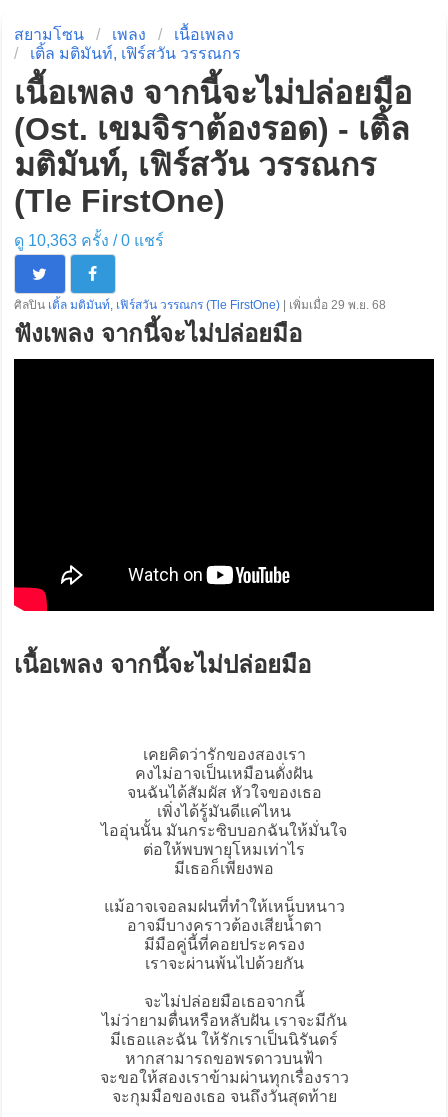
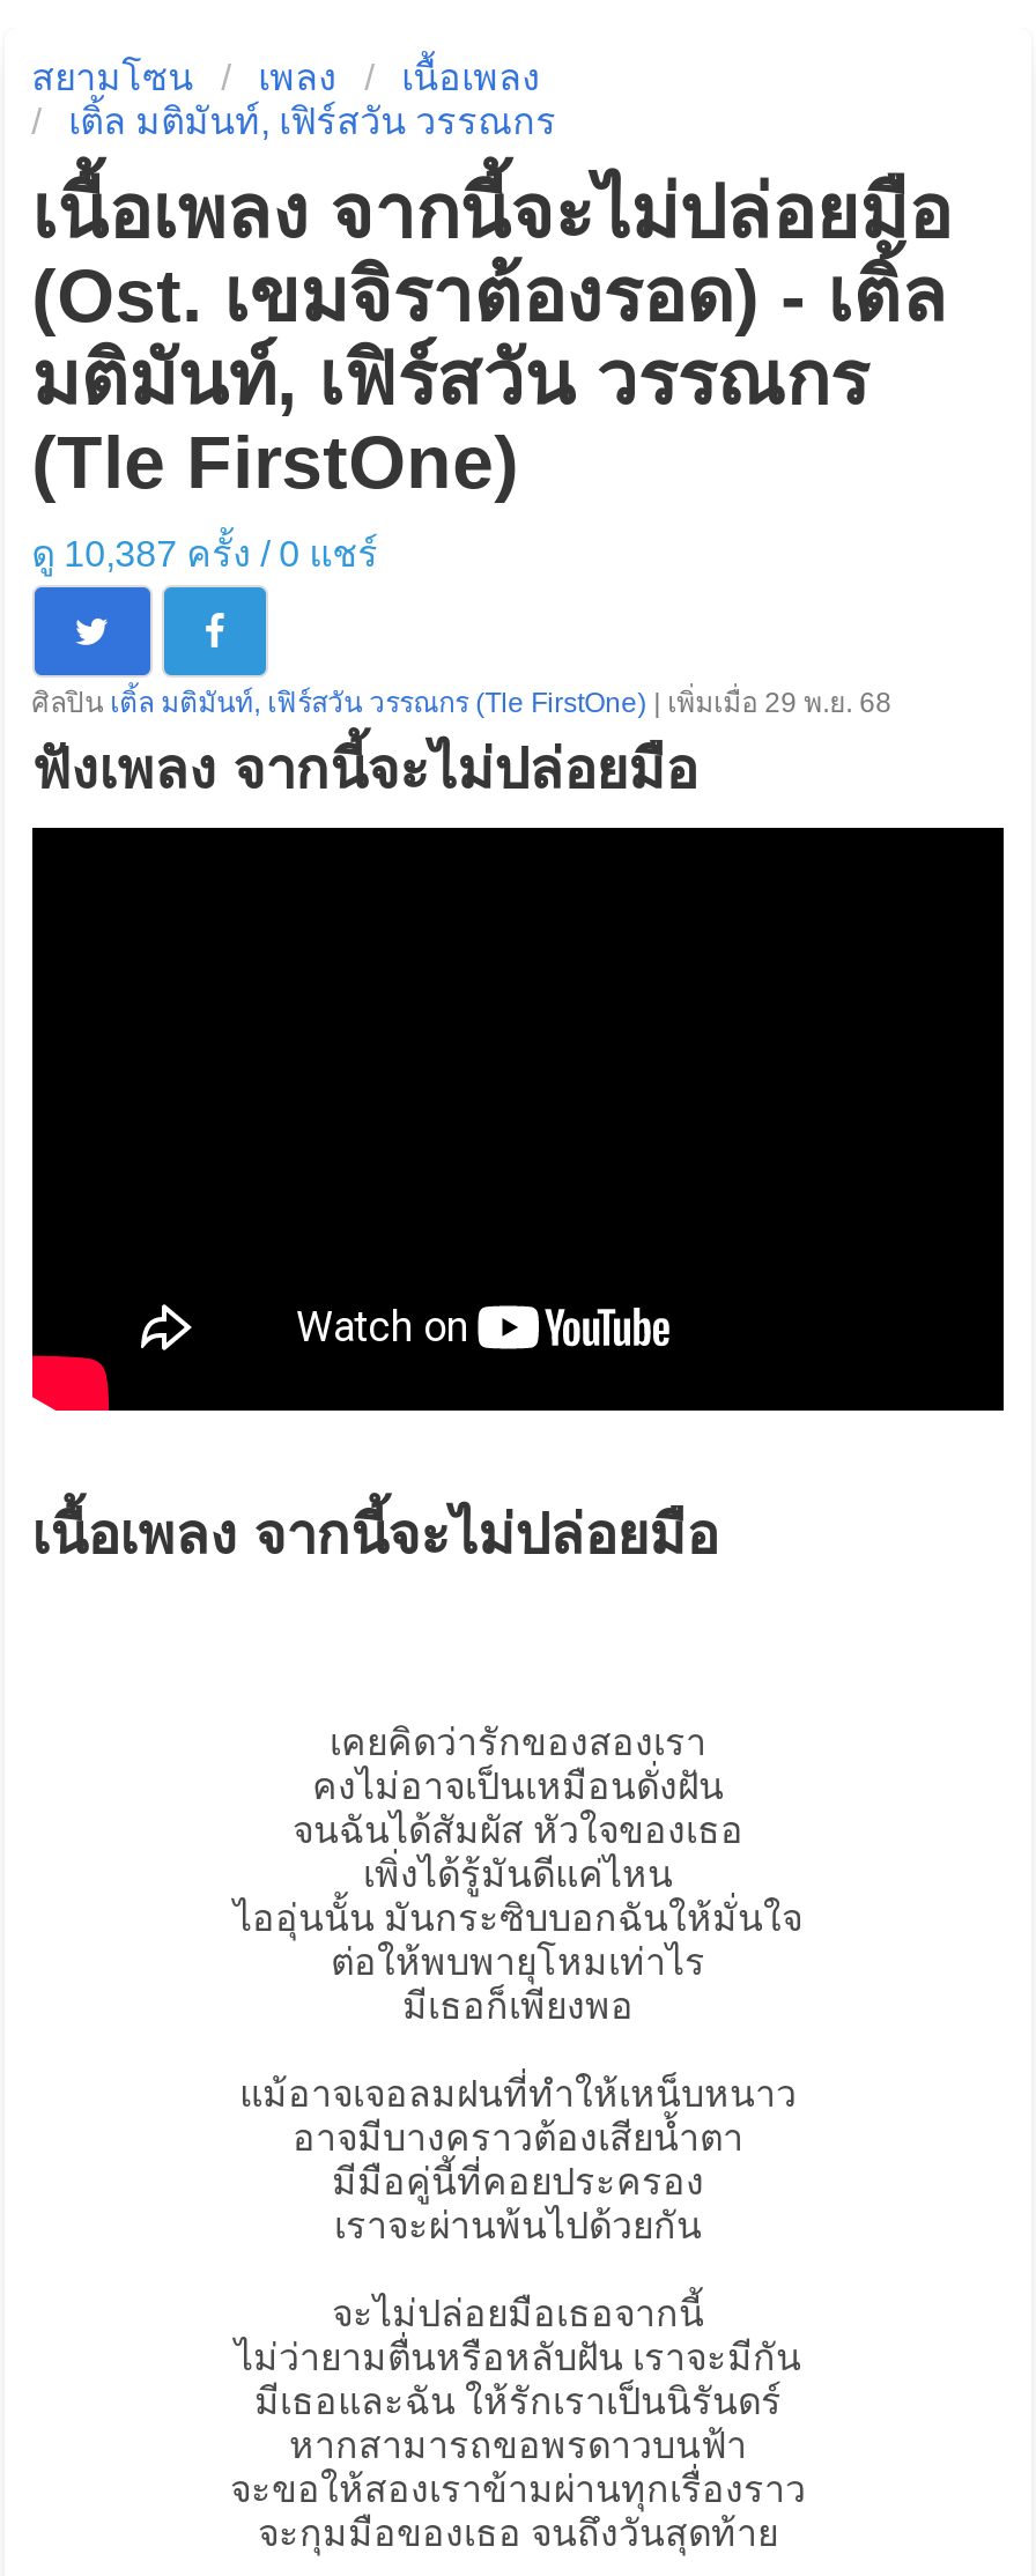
[14,232,164,249] ดู 10,363 ครั้ง / 0แชร์ -> [31,534,378,573] ดู 10,387 ครั้ง / 0แชร์

